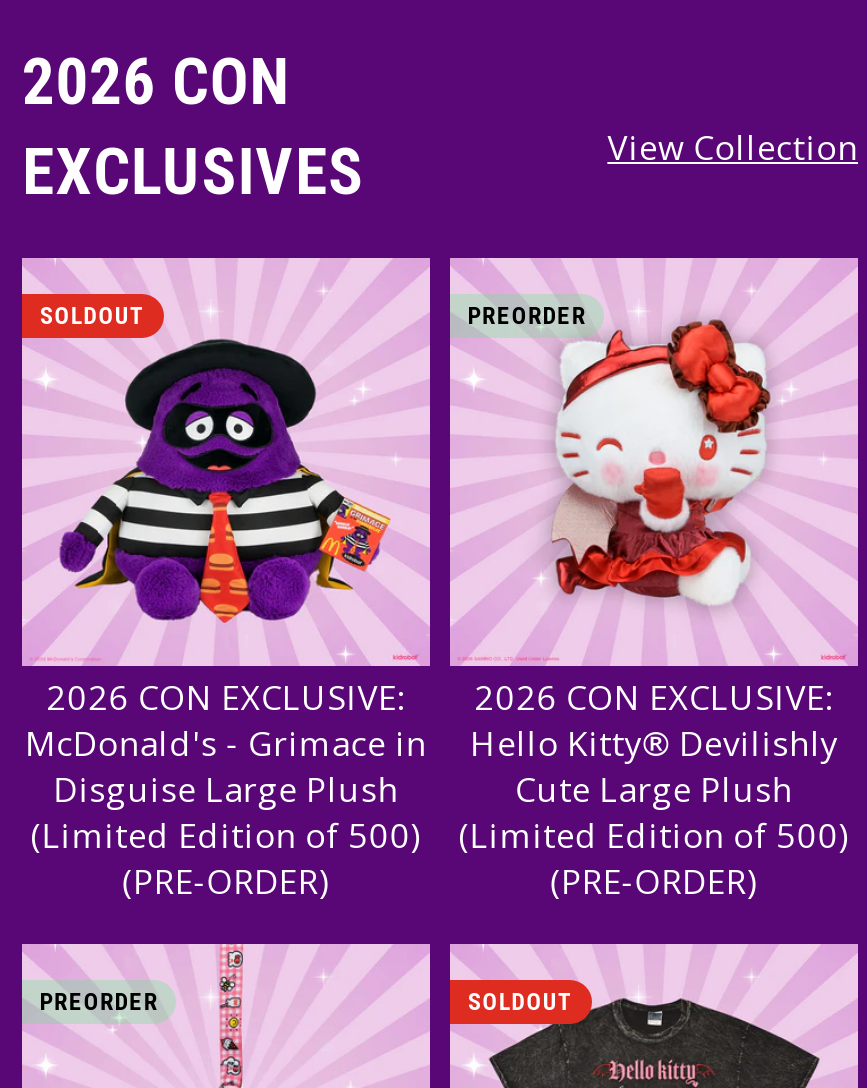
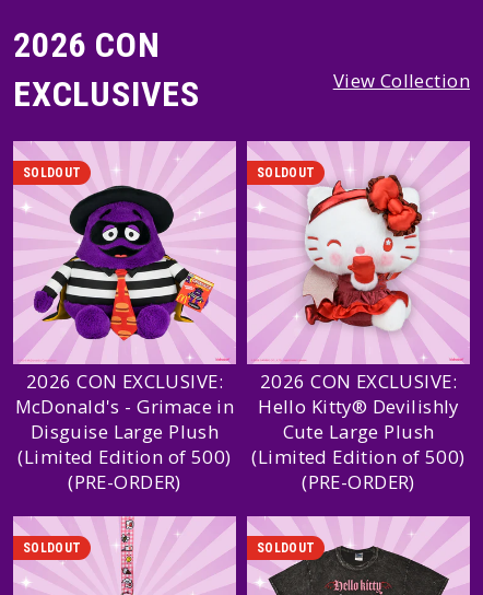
[468,302,587,330] PREORDER -> [257,165,315,180] SOLDOUT
[40,988,159,1016] PREORDER -> [23,540,81,556] SOLDOUT

